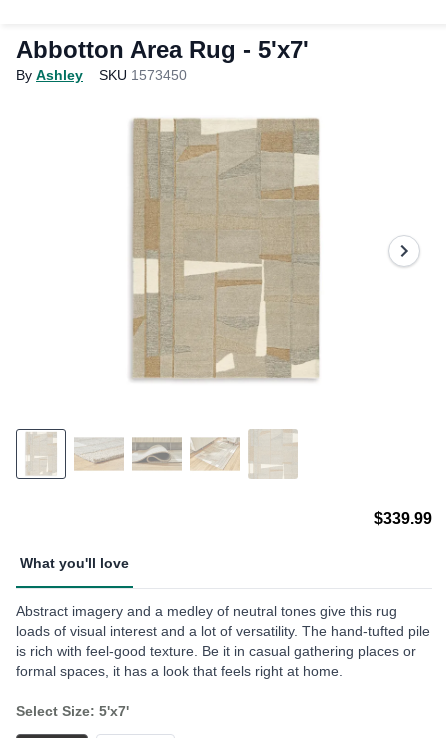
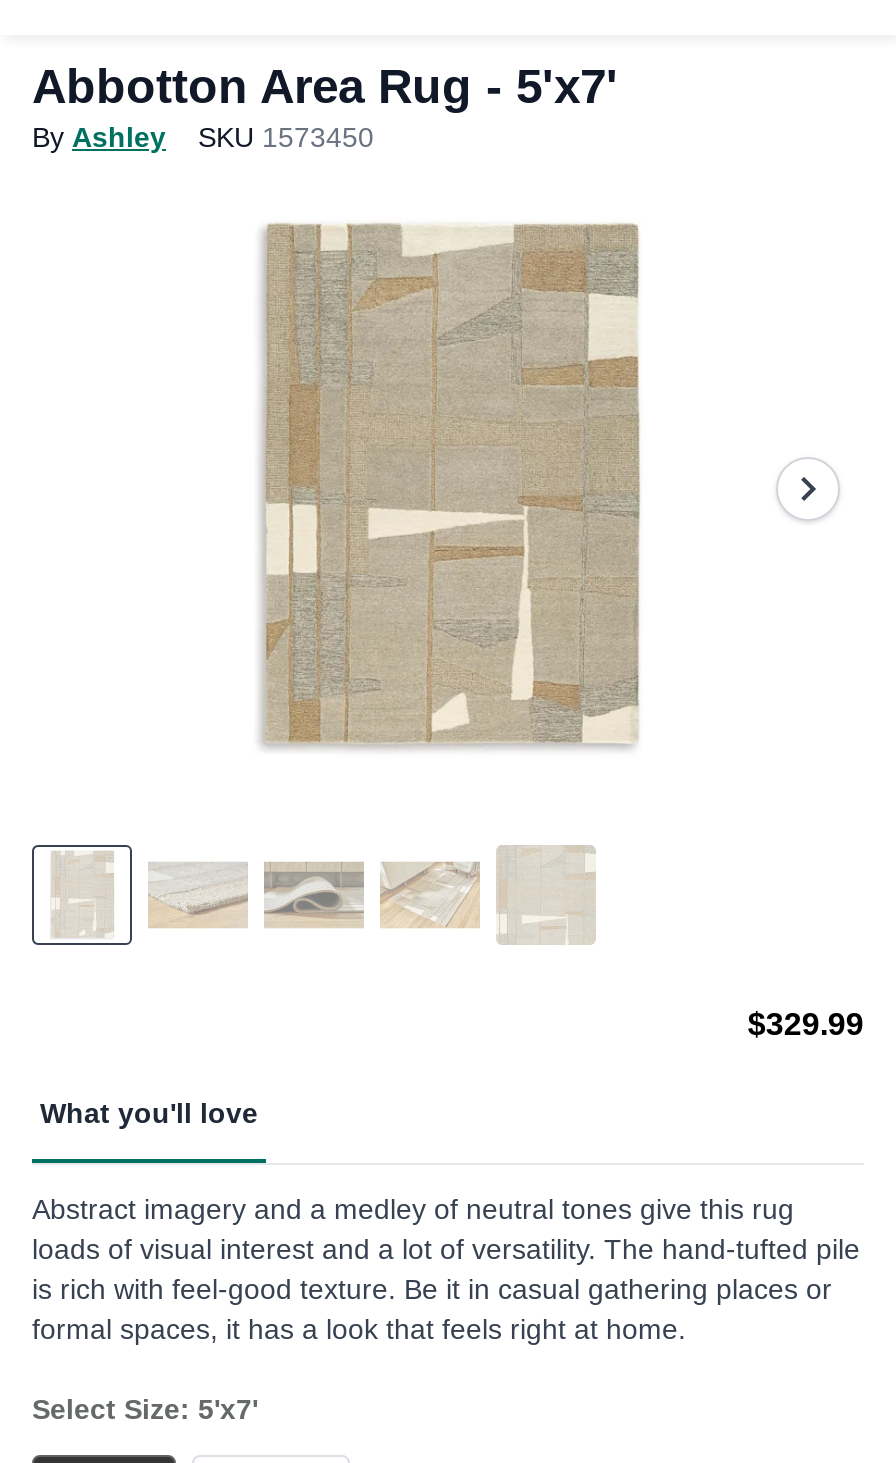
[374,510,432,527] $339.99 -> [748,1007,864,1041] $329.99

